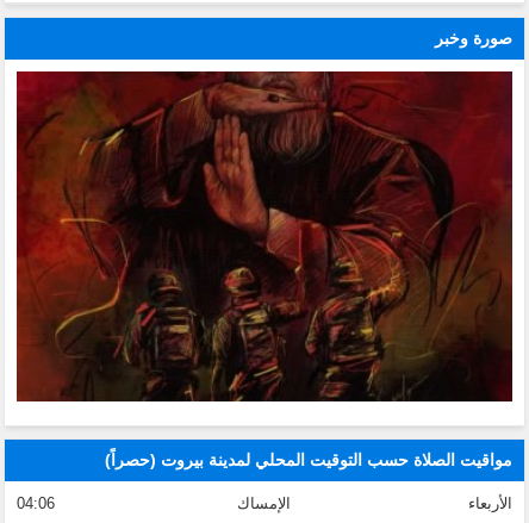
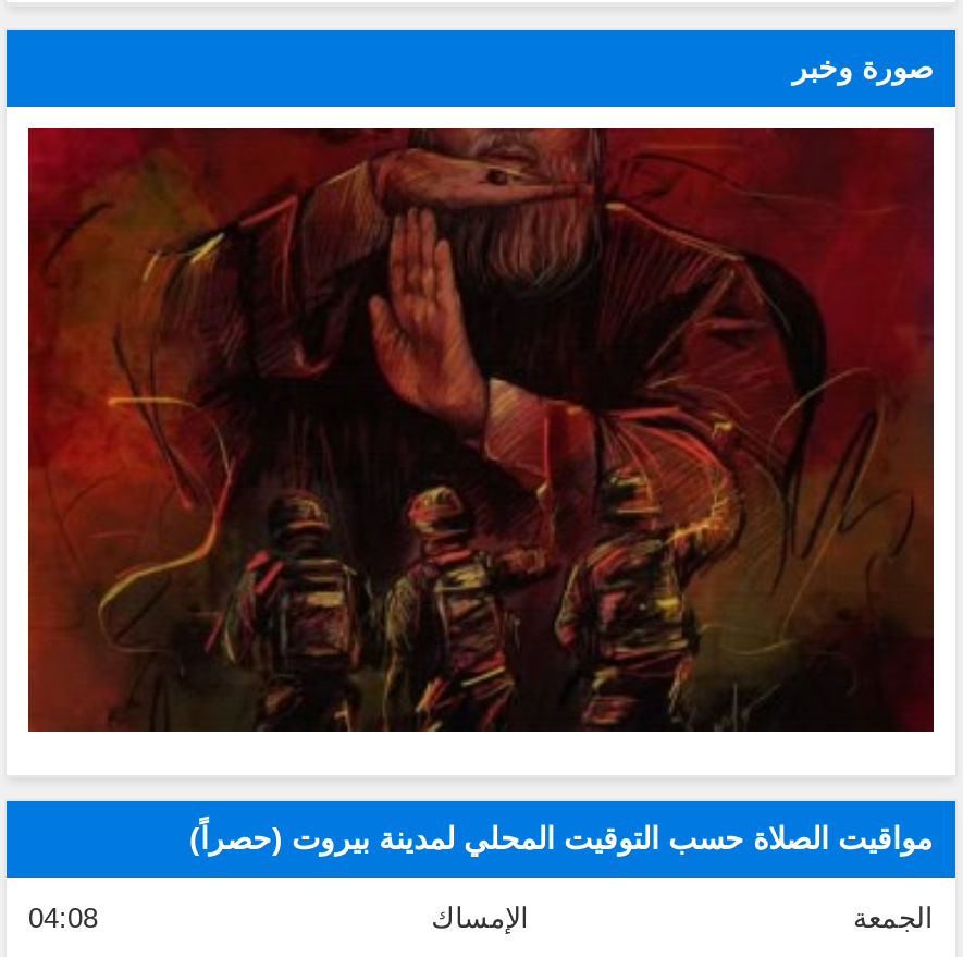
[18,495,56,513] 04:06 -> [30,902,100,935] 04:08
[469,495,514,513] الأربعاء -> [855,902,936,935] الجمعة

